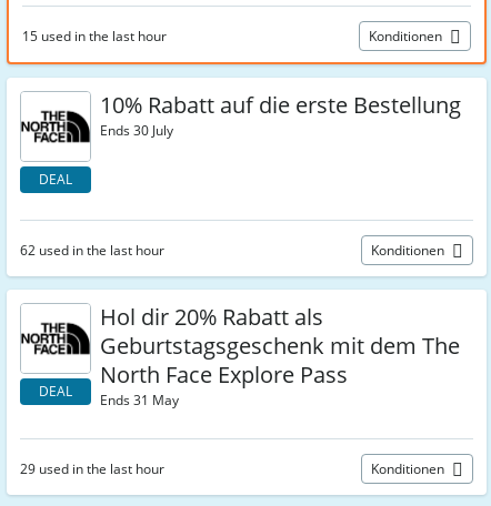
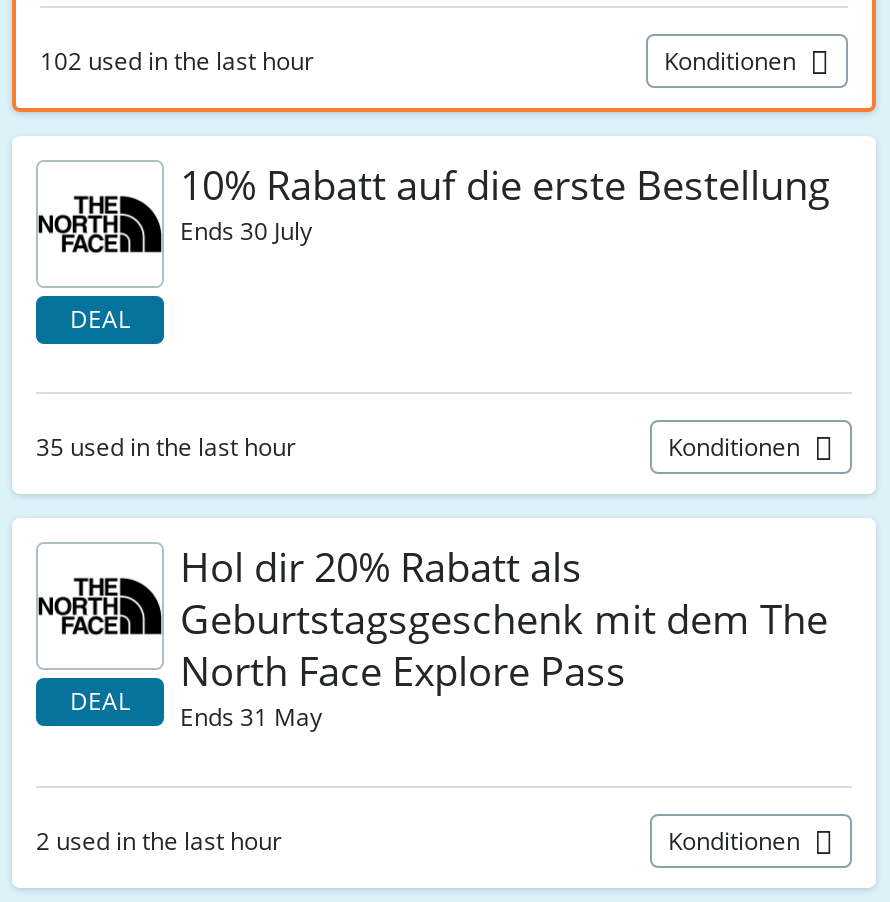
[22,27,167,45] 15 used in the last hour -> [40,44,314,78] 102 used in the last hour
[20,241,164,260] 62 used in the last hour -> [36,430,296,464] 35 used in the last hour
[20,459,164,478] 29 used in the last hour -> [36,824,282,858] 2 used in the last hour

